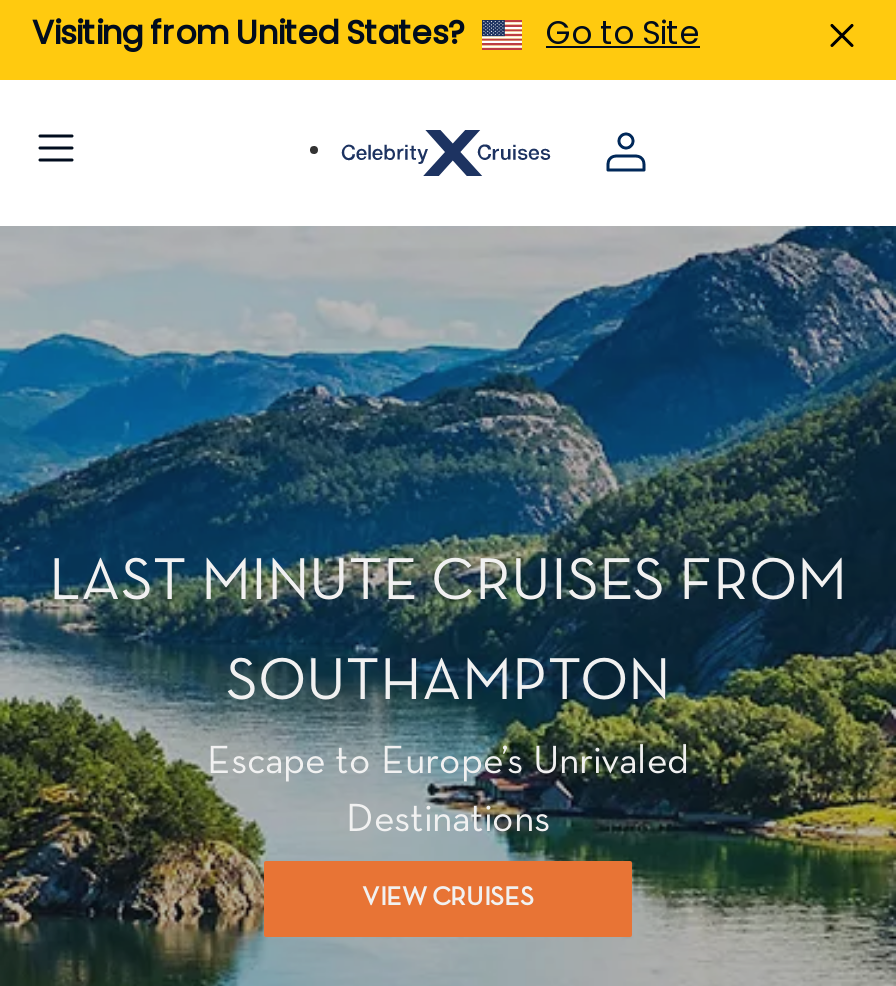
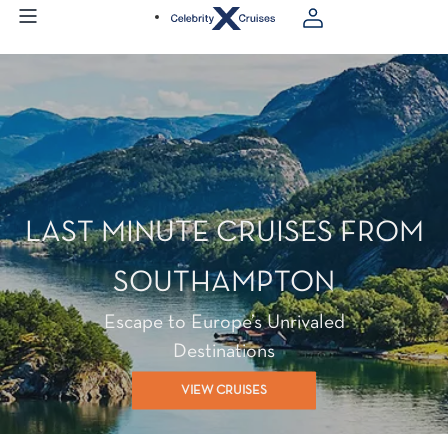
[32,10,700,56] Visiting from United States? | Go to Site -> none

